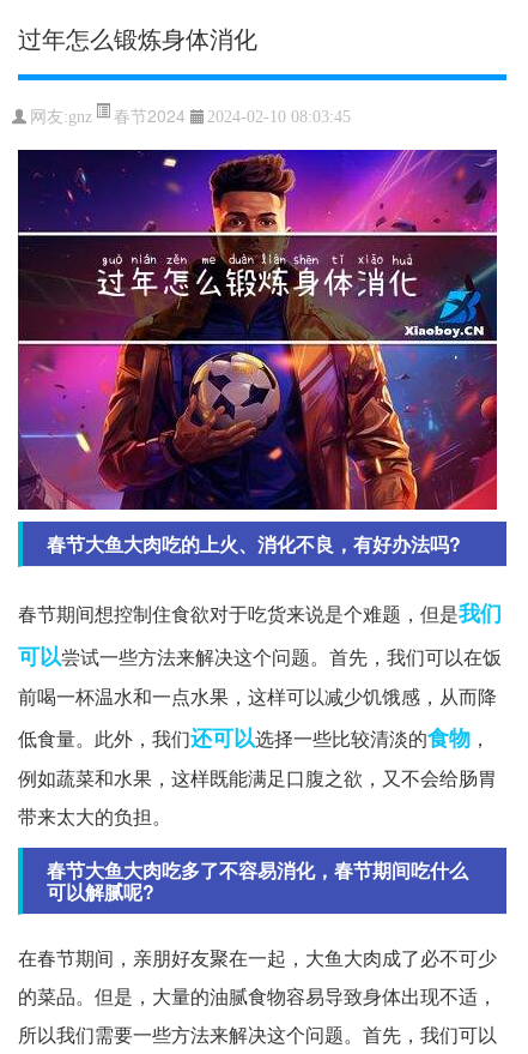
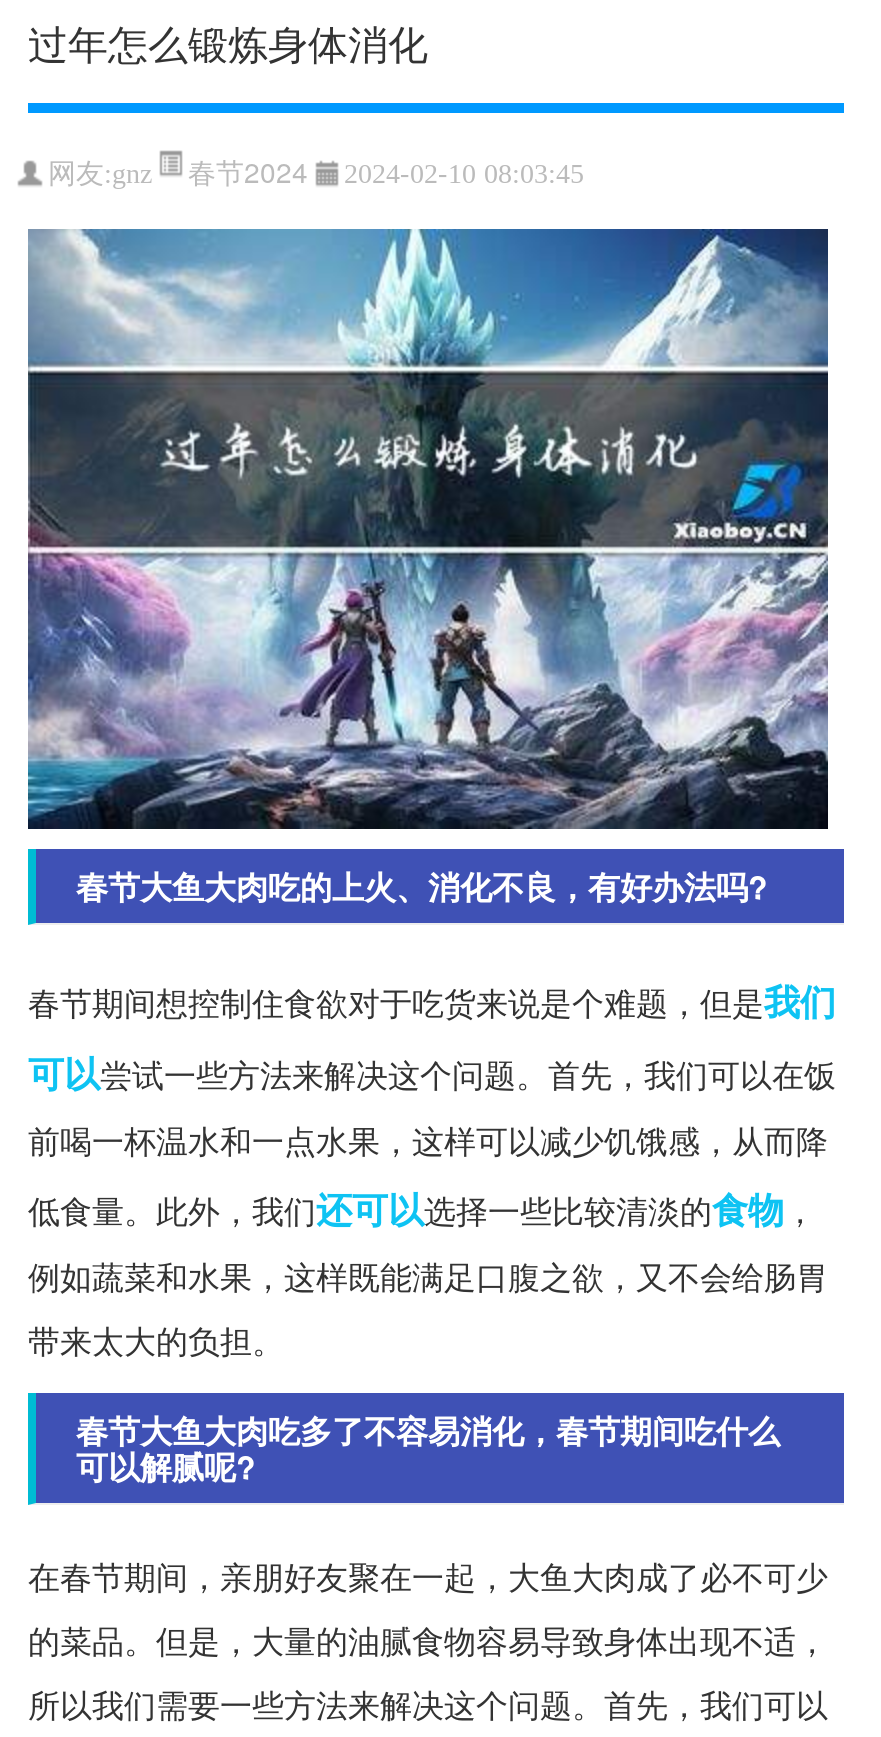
[17,149,498,511] [image] -> [26,227,830,831] [image]

